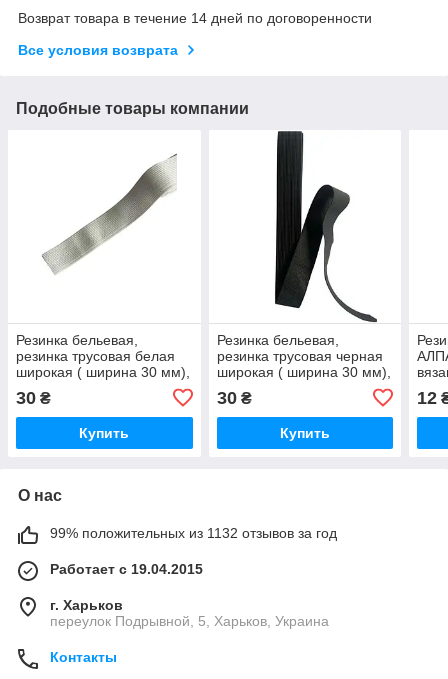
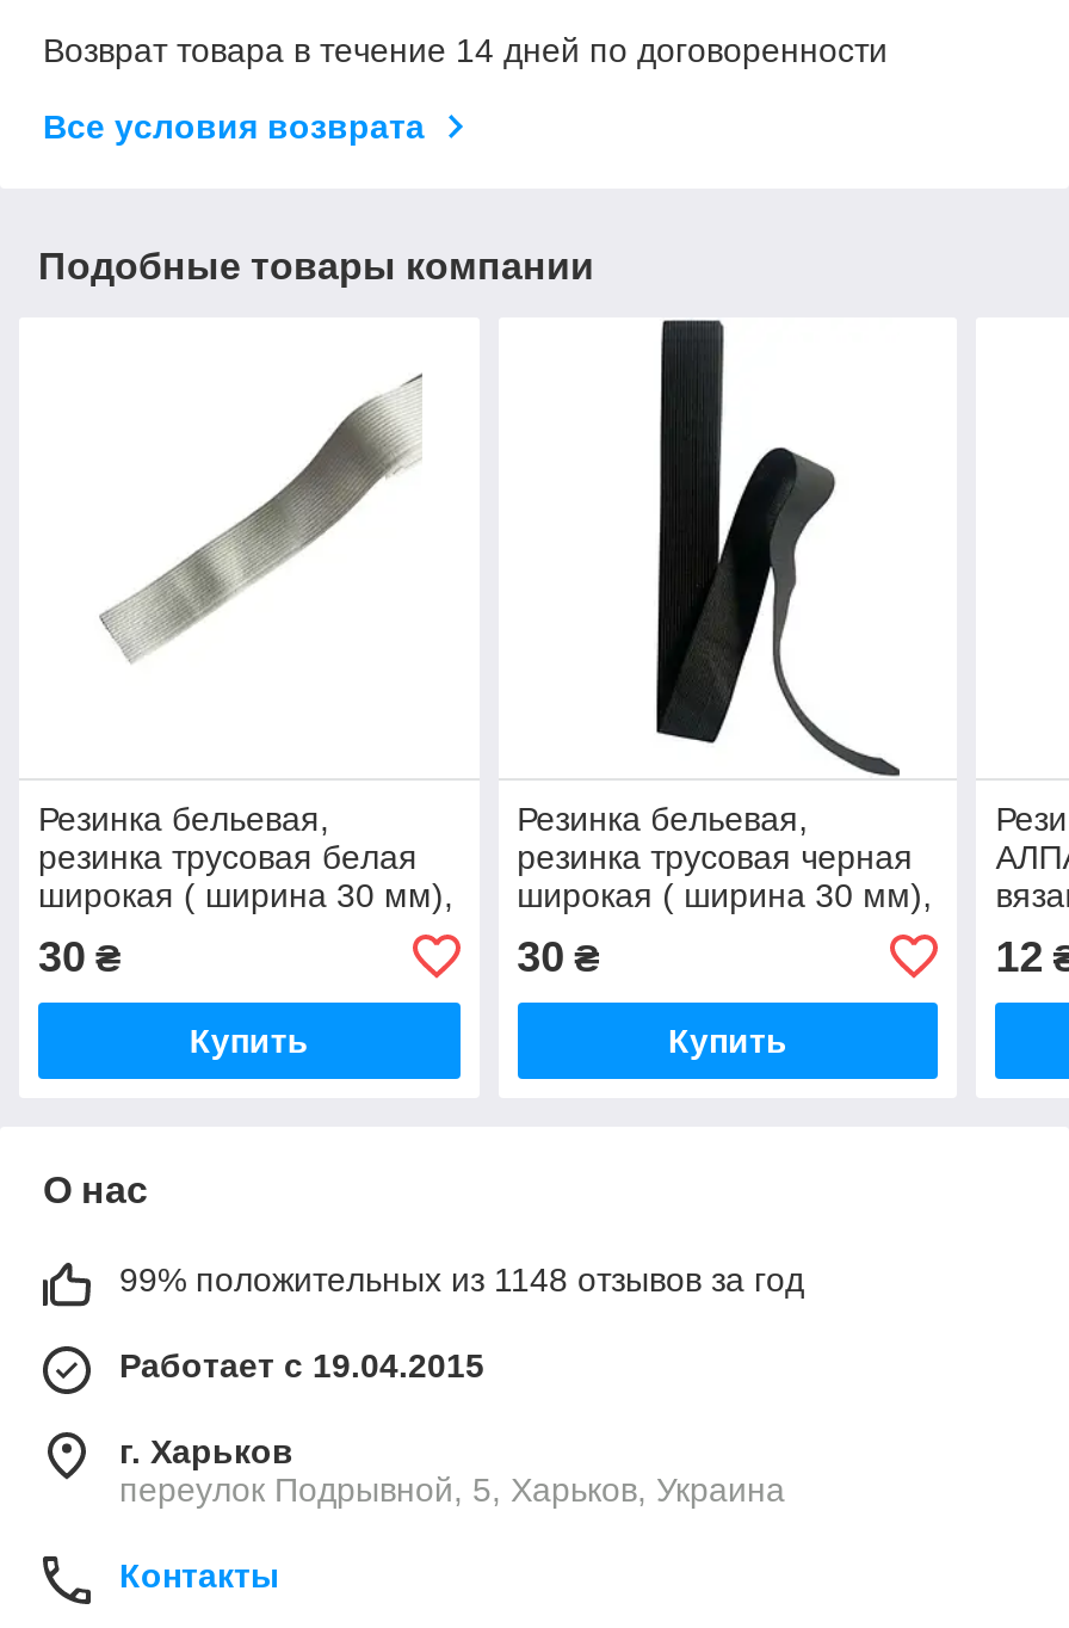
[50,525,337,541] 99% положительных из 1132 отзывов за год -> [119,1260,804,1298] 99% положительных из 1148 отзывов за год

